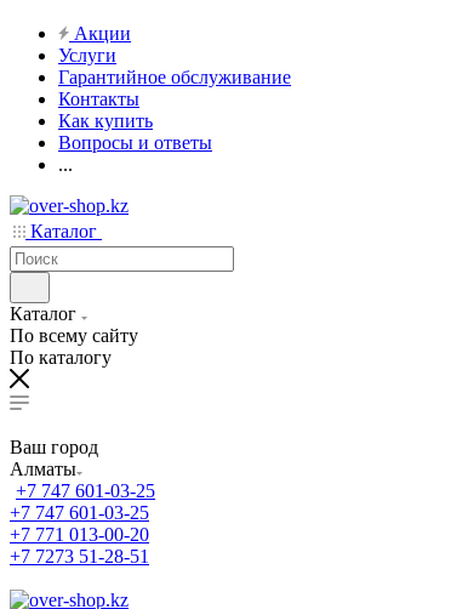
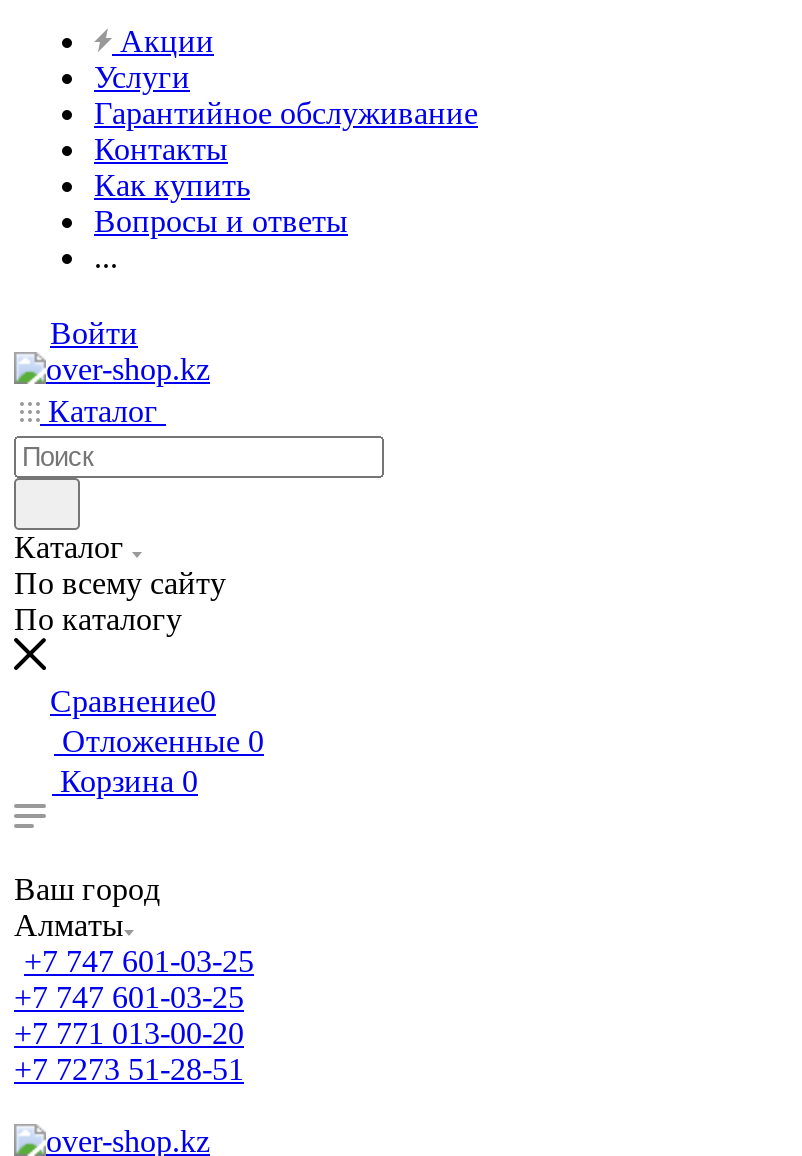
none -> [50,316,138,350] Войти
none -> [50,684,264,798] Сравнение0 | Отложенные 0 | Корзина 0

